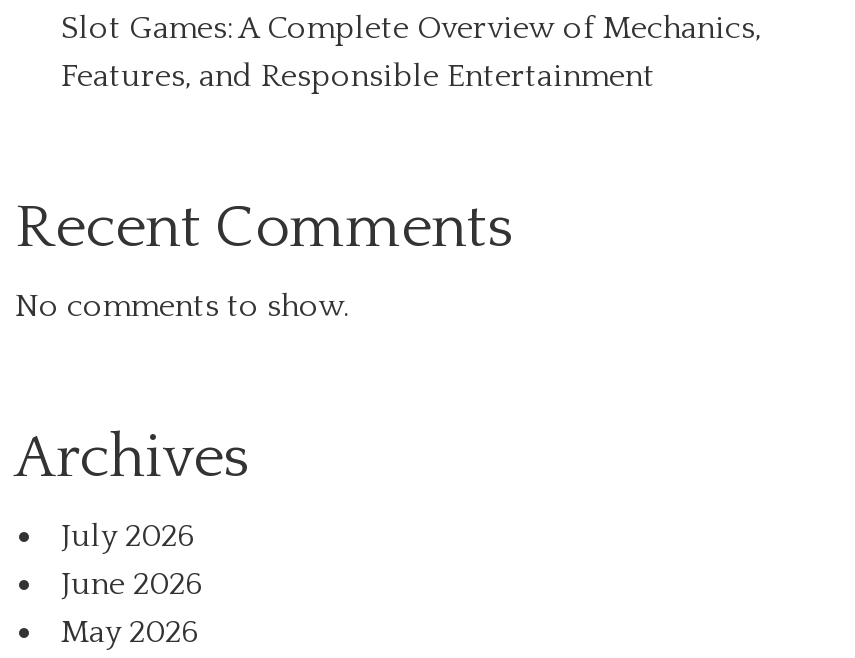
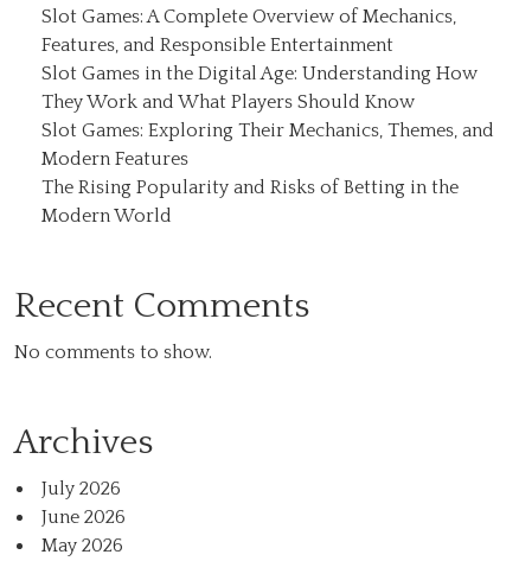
none -> [41,63,494,226] Slot Games in the Digital Age: Understanding How | They Work and What Players Should Know | Slot Games: Exploring Their Mechanics, Themes, and | Modern Features | The Rising Popularity and Risks of Betting in the | Modern World

